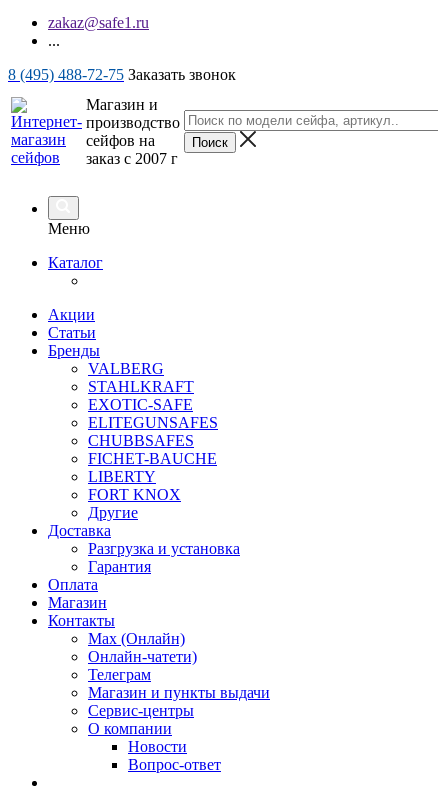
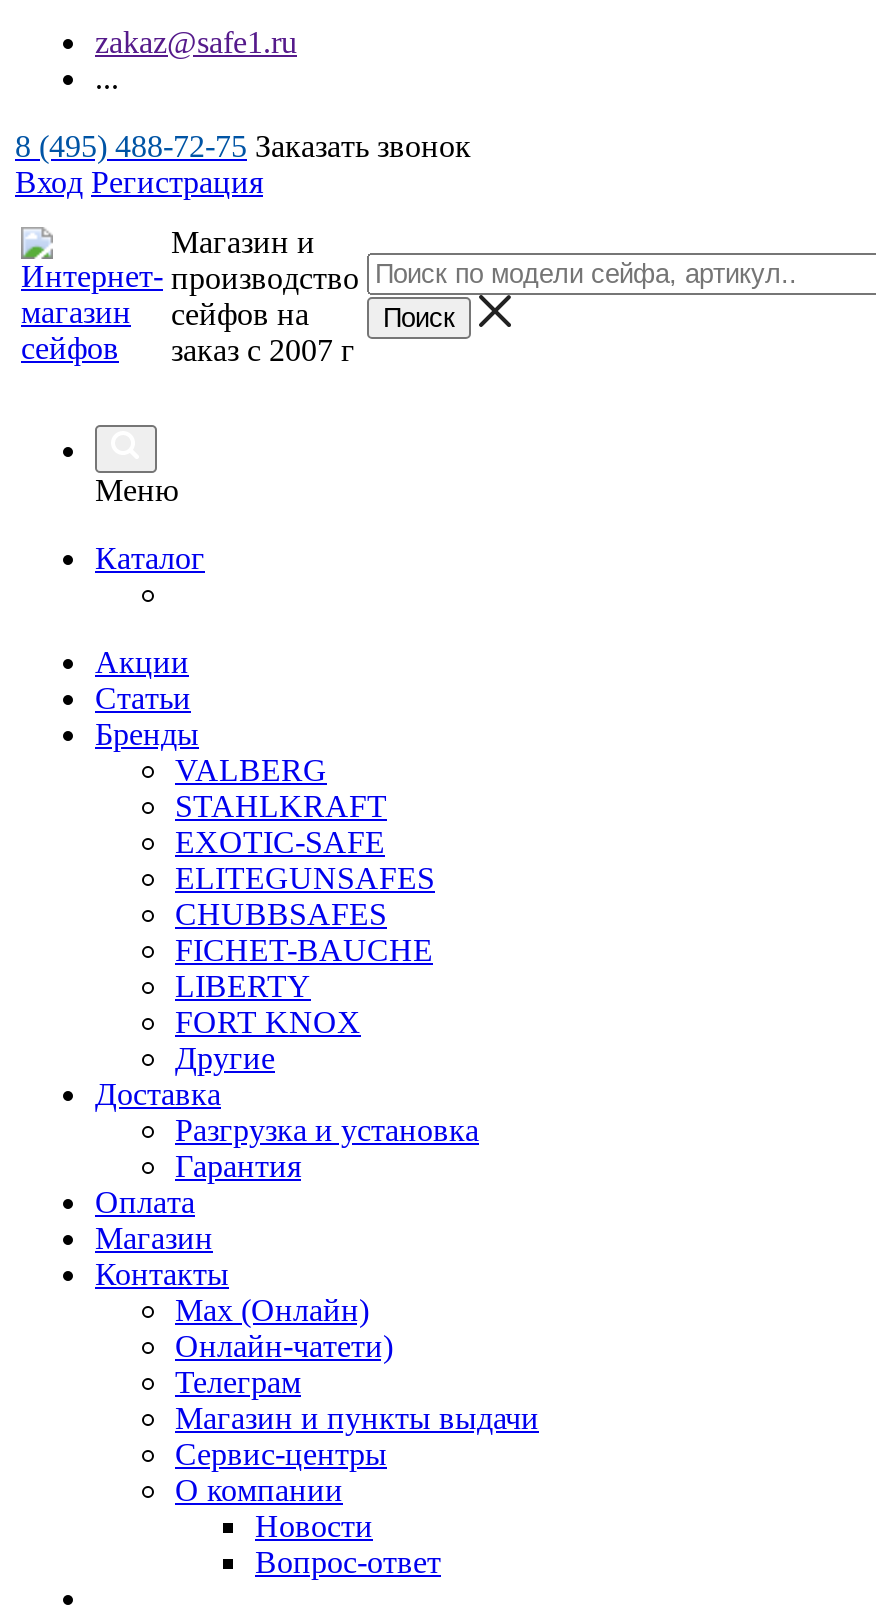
none -> [15,165,263,199] Вход Регистрация

